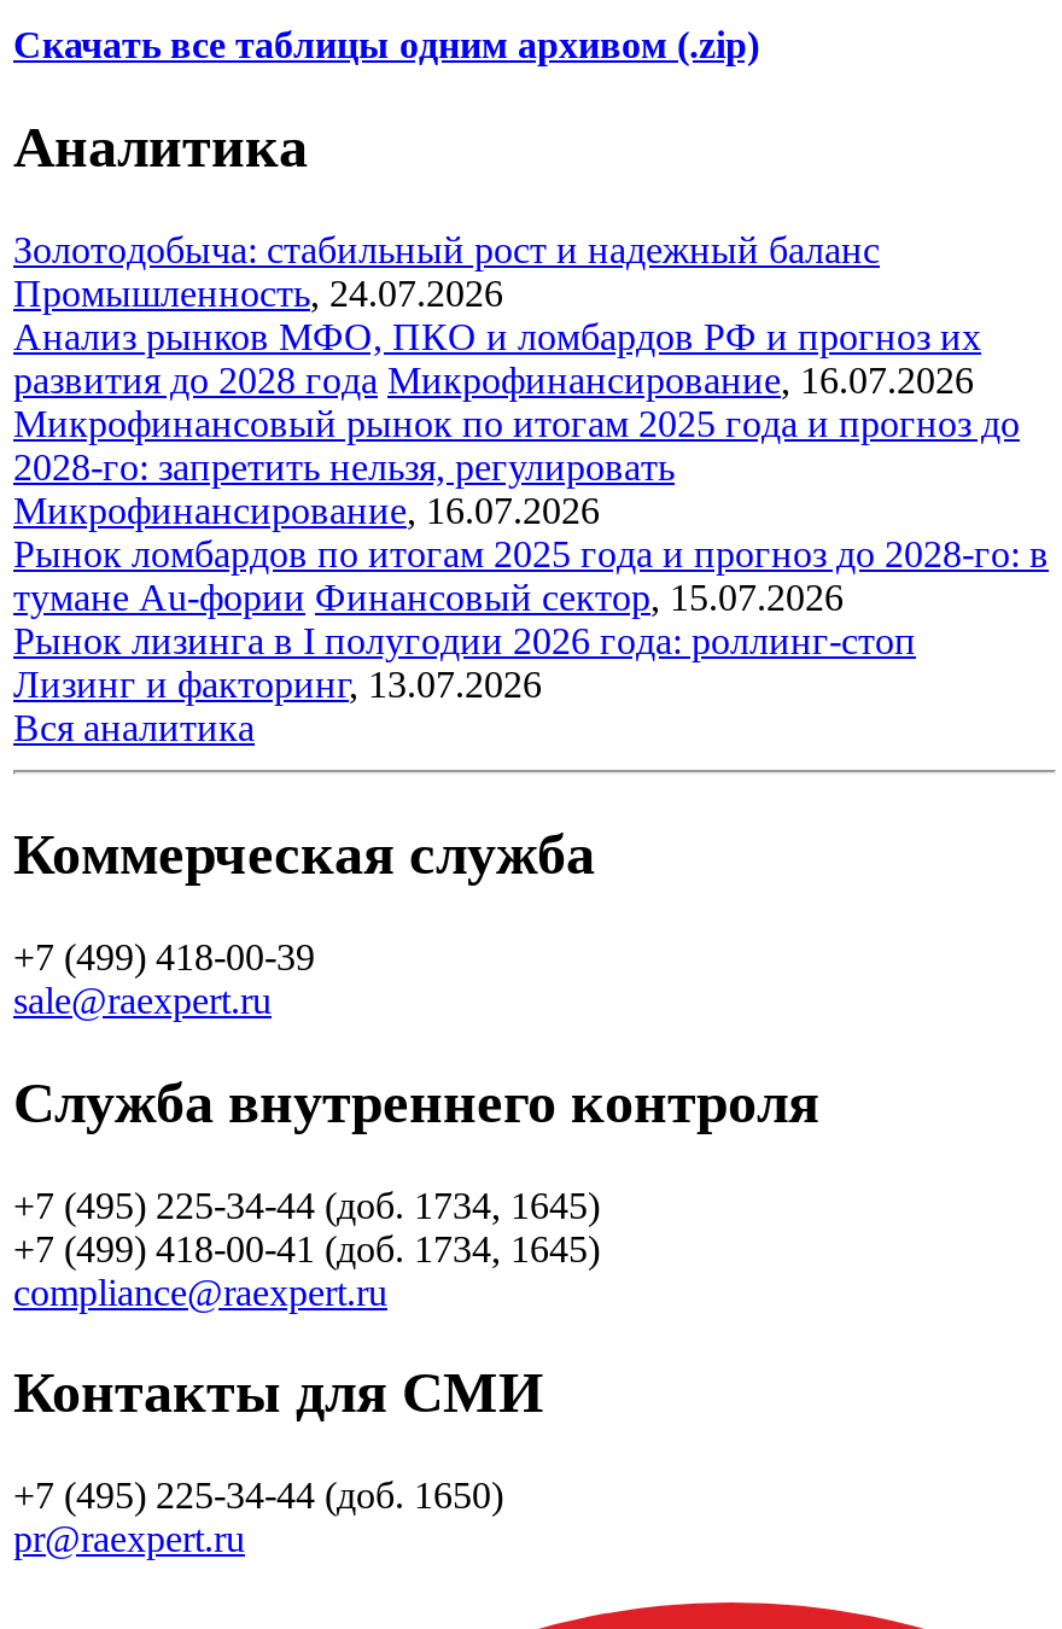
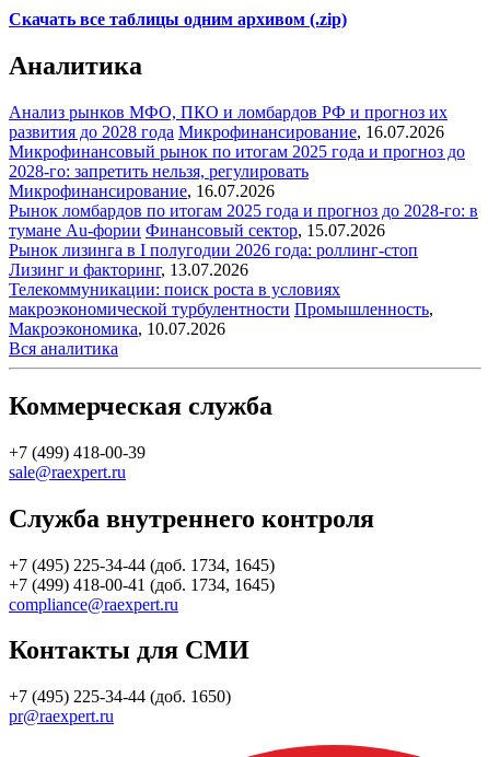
[13,229,880,313] Золотодобыча: стабильный рост и надежный баланс | Промышленность, 24.07.2026 -> none
moved [13,316,1049,704] -> [9,103,478,279]: Анализ рынков МФО, ПКО и ломбардов РФ и прогноз их | развития до 2028 года Микрофинансирование, 16.07.2026 | Микрофинансовый рынок по итогам 2025 года и прогноз до | ... | Рынок лизинга в I полугодии 2026 года: роллинг-стоп | Лизинг и факторинг, 13.07.2026
none -> [9,280,433,338] Телекоммуникации: поиск роста в условиях | макроэкономической турбулентности Промышленность, | Макроэкономика, 10.07.2026

